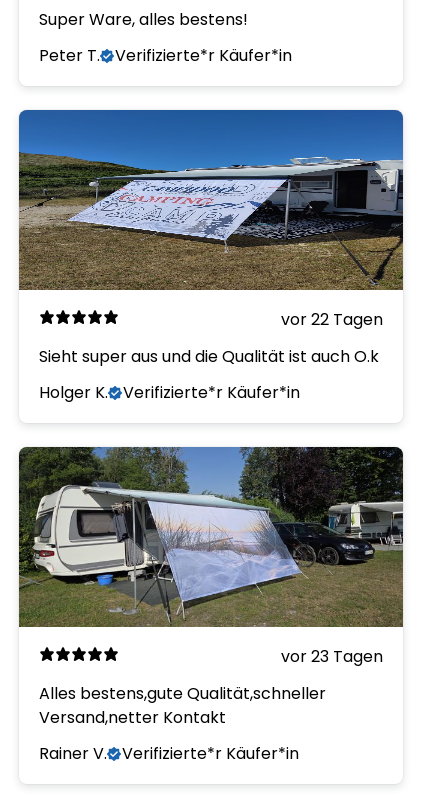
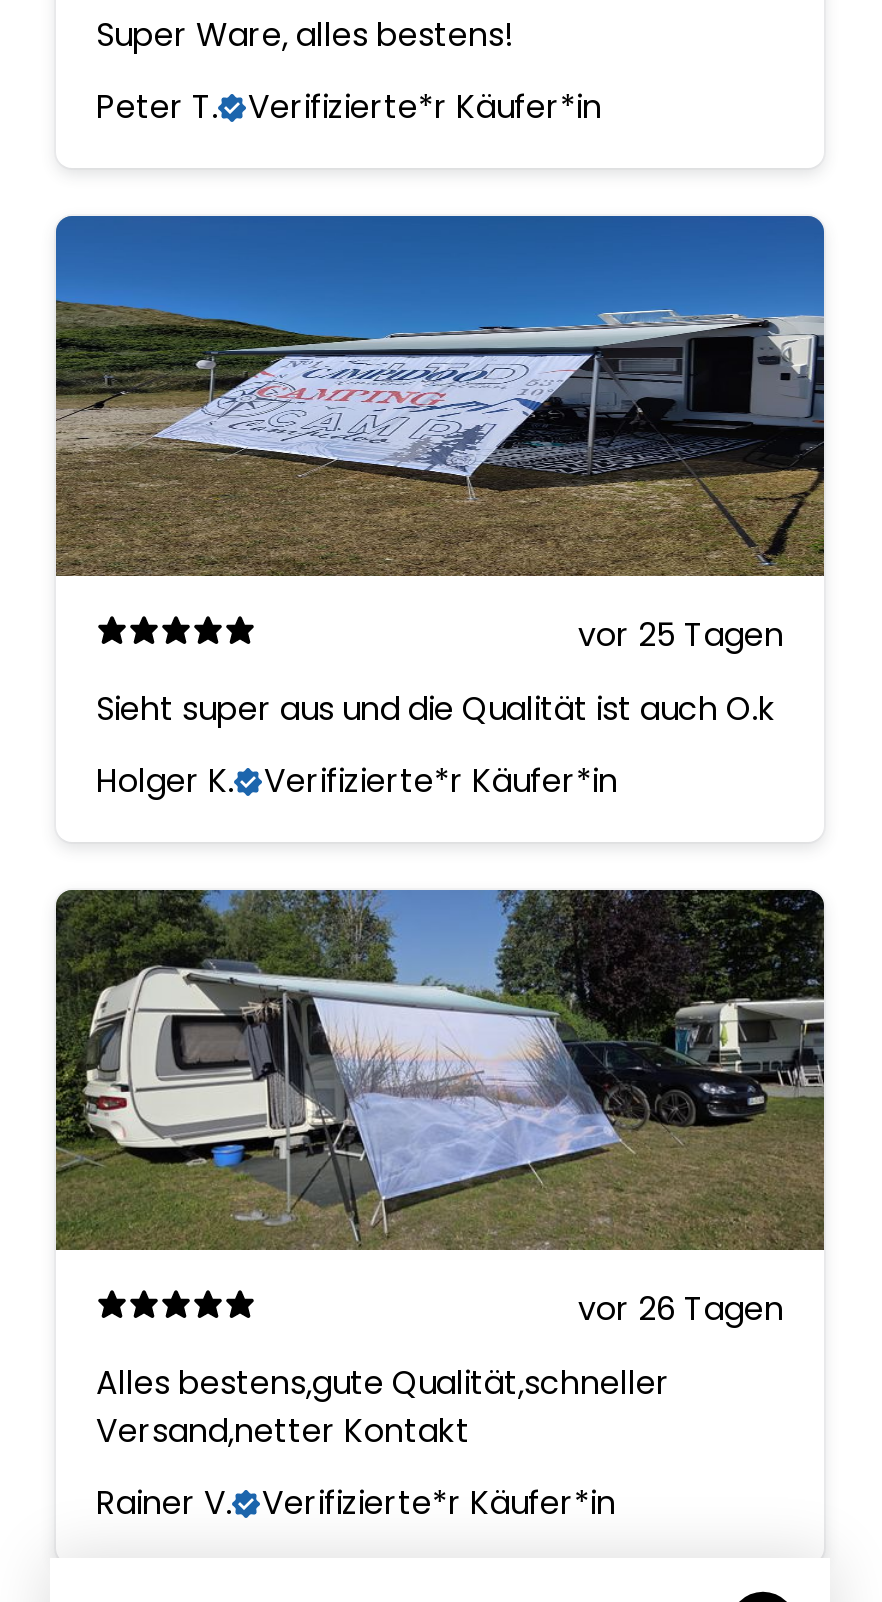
[281,308,383,331] vor 22 Tagen -> [578,613,784,659] vor 25 Tagen
[281,645,383,668] vor 23 Tagen -> [578,1287,784,1333] vor 26 Tagen

